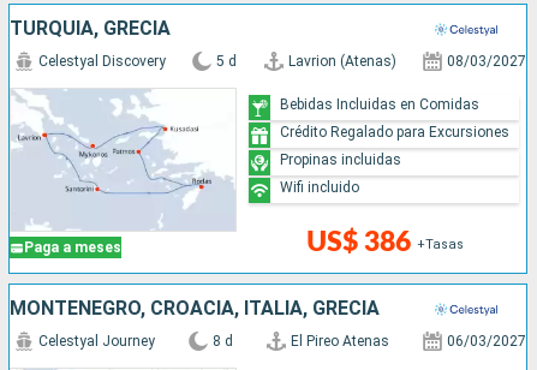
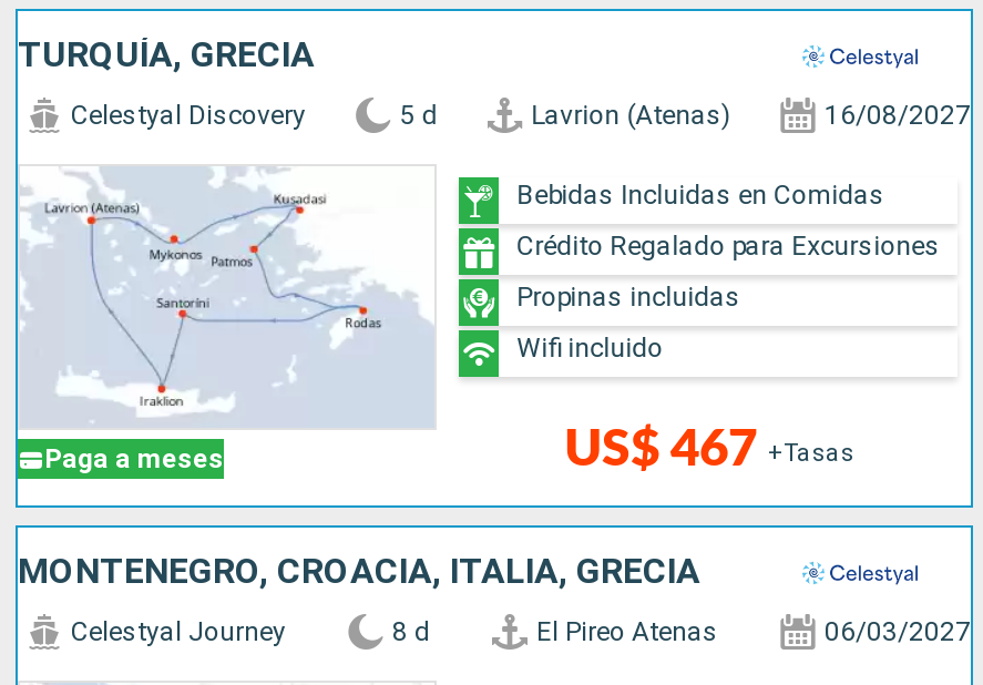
[447,53,526,70] 08/03/2027 -> [825,101,971,132] 16/08/2027
[11,89,234,229] [image] -> [20,168,432,428] [image]
[306,229,463,256] US$ 386 +Tasas -> [564,424,854,475] US$ 467 +Tasas

